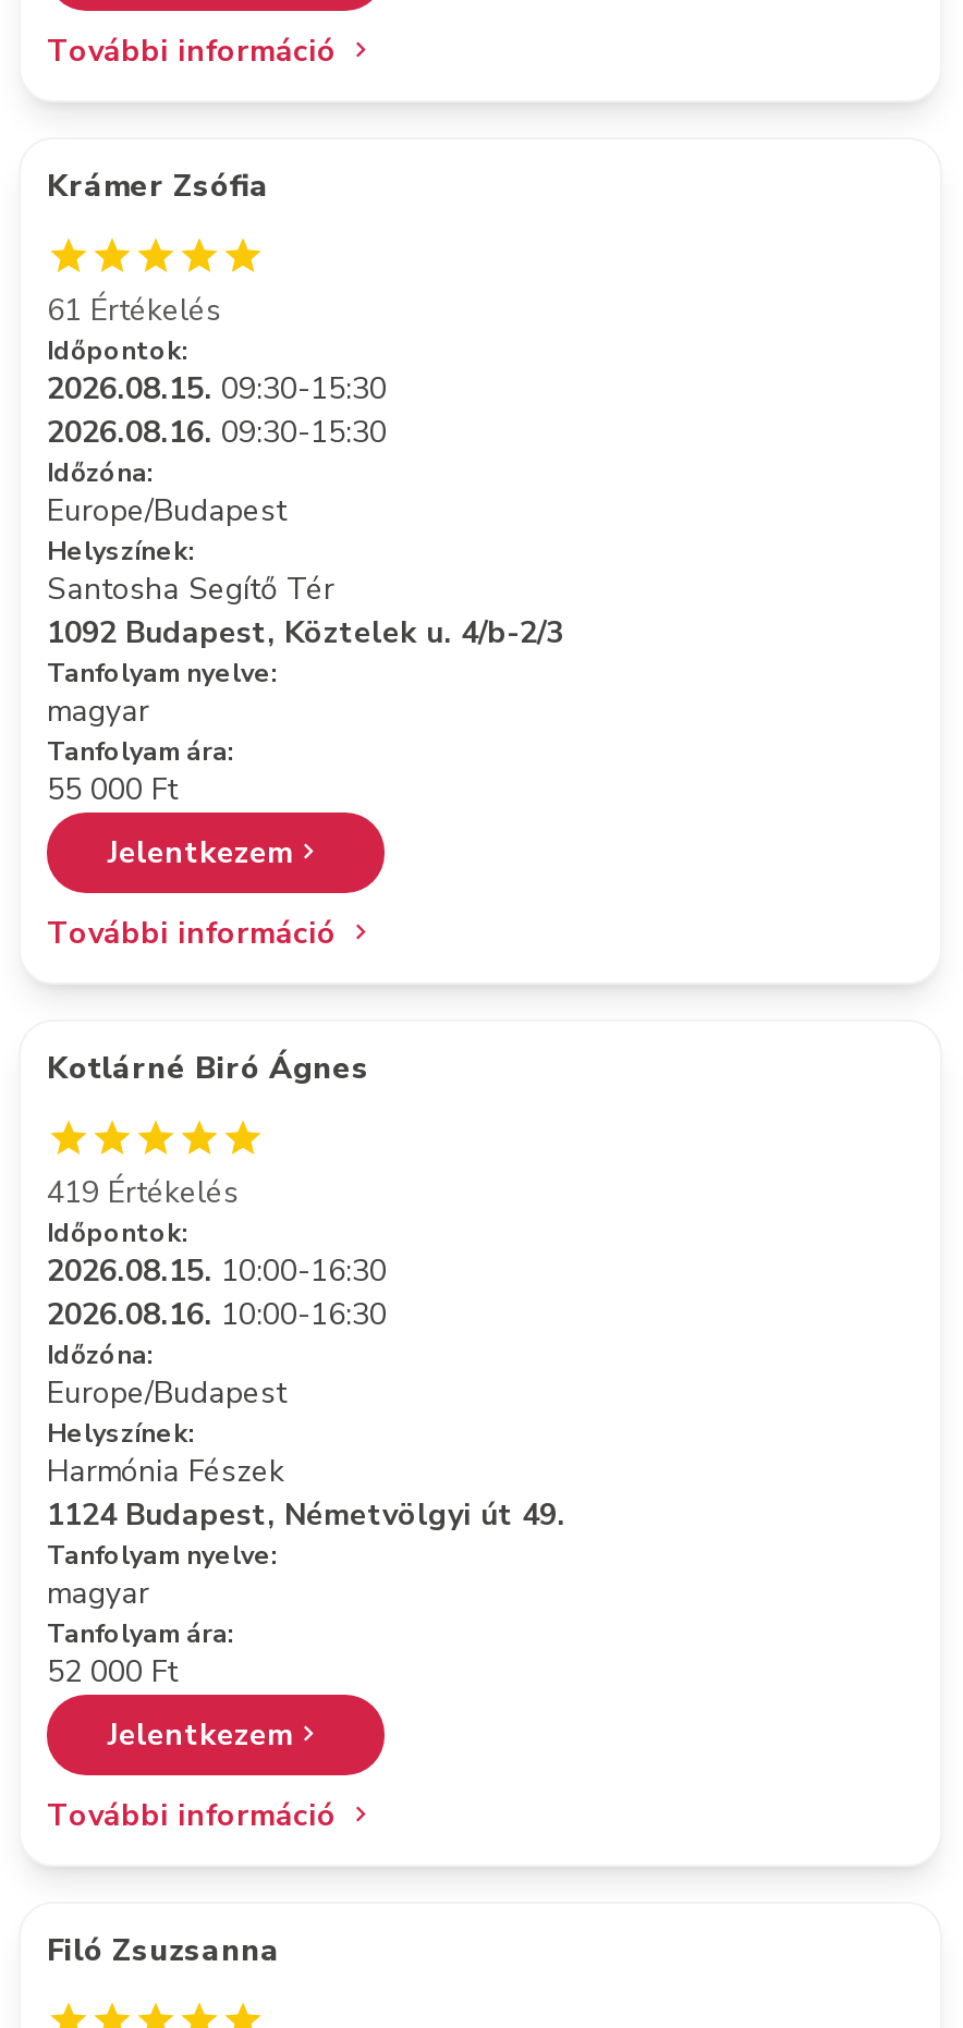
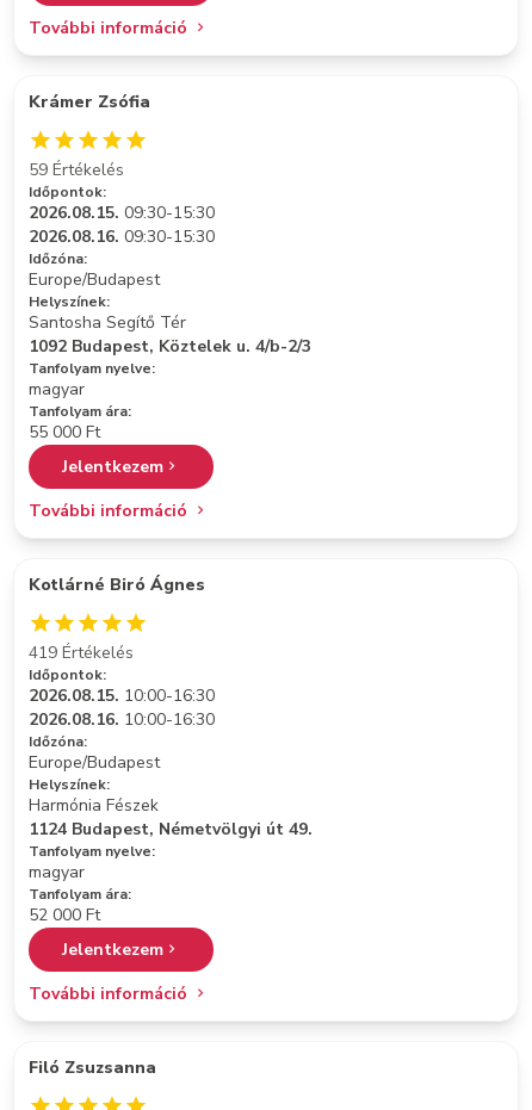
[47,290,221,331] 61 Értékelés -> [29,159,124,181] 59 Értékelés

